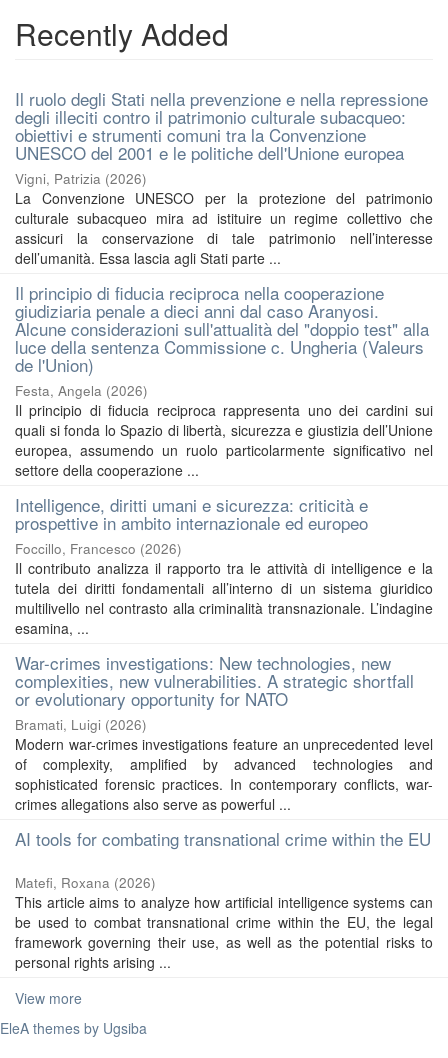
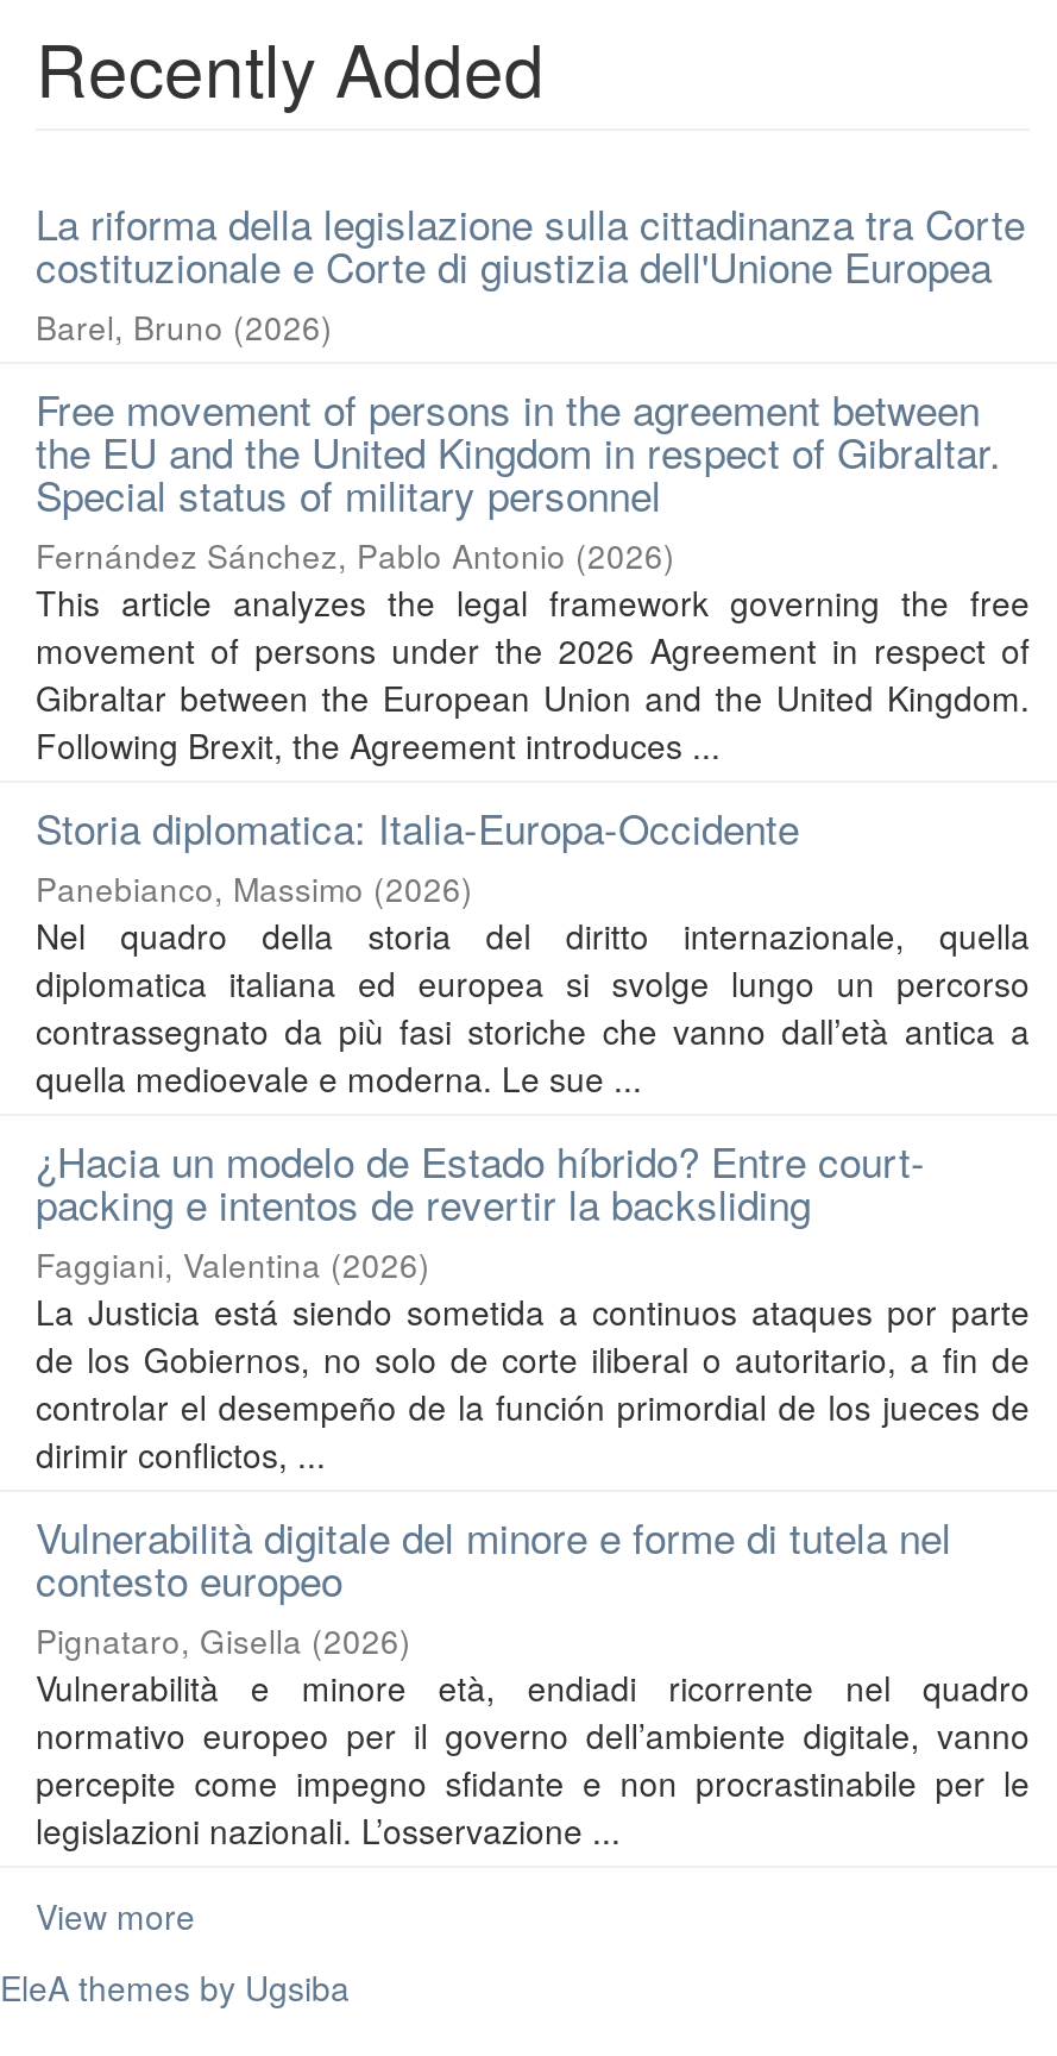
[15,86,433,972] Il ruolo degli Stati nella prevenzione e nella repressione | degli illeciti contro il patrimonio culturale subacqueo: | obiettivi e strumenti comuni tra la Convenzione | UNESCO del 2001 e le politiche dell'Unione europea | Vigni, Patrizia (2026) | La Convenzione UNESCO per la protezione del patrimonio | culturale subacqueo mira ad istituire un regime collettivo che | assicuri la conservazione di tale patrimonio nell’interesse | dell’umanità. Essa lascia agli Stati parte ... | Il principio di fiducia reciproca nella cooperazione | giudiziaria penale a dieci anni dal caso Aranyosi. | Alcune considerazioni sull'attualità del "doppio test" alla | luce della sentenza Commissione c. Ungheria (Valeurs | de l'Union) | Festa, Angela (2026) | Il principio di fiducia reciproca rappresenta uno dei cardini sui | quali si fonda lo Spazio di libertà, sicurezza e giustizia dell’Unione | europea, assumendo un ruolo particolarmente significativo nel | settore della cooperazione ... | Intelligence, diritti umani e sicurezza: criticità e | prospettive in ambito internazionale ed europeo | Foccillo, Francesco (2026) | Il contributo analizza il rapporto tra le attività di intelligence e la | tutela dei diritti fondamentali all’interno di un sistema giuridico | multilivello nel contrasto alla criminalità transnazionale. L’indagine | esamina, ... | War-crimes investigations: New technologies, new | complexities, new vulnerabilities. A strategic shortfall | or evolutionary opportunity for NATO | Bramati, Luigi (2026) | Modern war-crimes investigations feature an unprecedented level | of complexity, amplified by advanced technologies and | sophisticated forensic practices. In contemporary conflicts, war- | crimes allegations also serve as powerful ... | AI tools for combating transnational crime within the EU | Matefi, Roxana (2026) | This article aims to analyze how artificial intelligence systems can | be used to combat transnational crime within the EU, the legal | framework governing their use, as well as the potential risks to | personal rights arising ... -> [36,193,1030,1854] La riforma della legislazione sulla cittadinanza tra Corte | costituzionale e Corte di giustizia dell'Unione Europea | Barel, Bruno (2026) | Free movement of persons in the agreement between | the EU and the United Kingdom in respect of Gibraltar. | Special status of military personnel | Fernández Sánchez, Pablo Antonio (2026) | This article analyzes the legal framework governing the free | movement of persons under the 2026 Agreement in respect of | Gibraltar between the European Union and the United Kingdom. | Following Brexit, the Agreement introduces ... | Storia diplomatica: Italia-Europa-Occidente | Panebianco, Massimo (2026) | Nel quadro della storia del diritto internazionale, quella | diplomatica italiana ed europea si svolge lungo un percorso | contrassegnato da più fasi storiche che vanno dall’età antica a | quella medioevale e moderna. Le sue ... | ¿Hacia un modelo de Estado híbrido? Entre court- | packing e intentos de revertir la backsliding | Faggiani, Valentina (2026) | La Justicia está siendo sometida a continuos ataques por parte | de los Gobiernos, no solo de corte iliberal o autoritario, a fin de | controlar el desempeño de la función primordial de los jueces de | dirimir conflictos, ... | Vulnerabilità digitale del minore e forme di tutela nel | contesto europeo | Pignataro, Gisella (2026) | Vulnerabilità e minore età, endiadi ricorrente nel quadro | normativo europeo per il governo dell’ambiente digitale, vanno | percepite come impegno sfidante e non procrastinabile per le | legislazioni nazionali. L’osservazione ...

